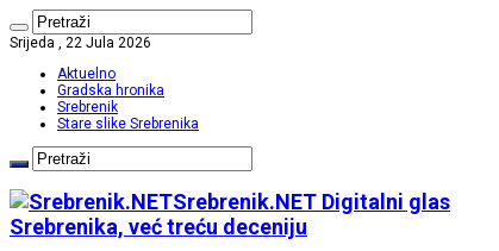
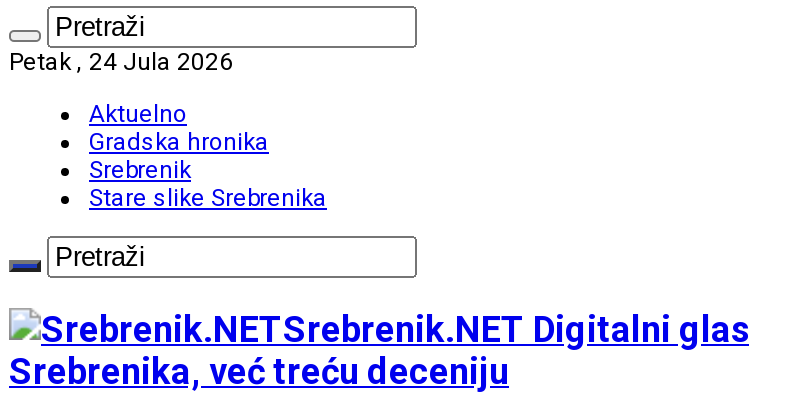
[10,34,151,51] Srijeda , 22 Jula 2026 -> [9,48,233,76] Petak , 24 Jula 2026

